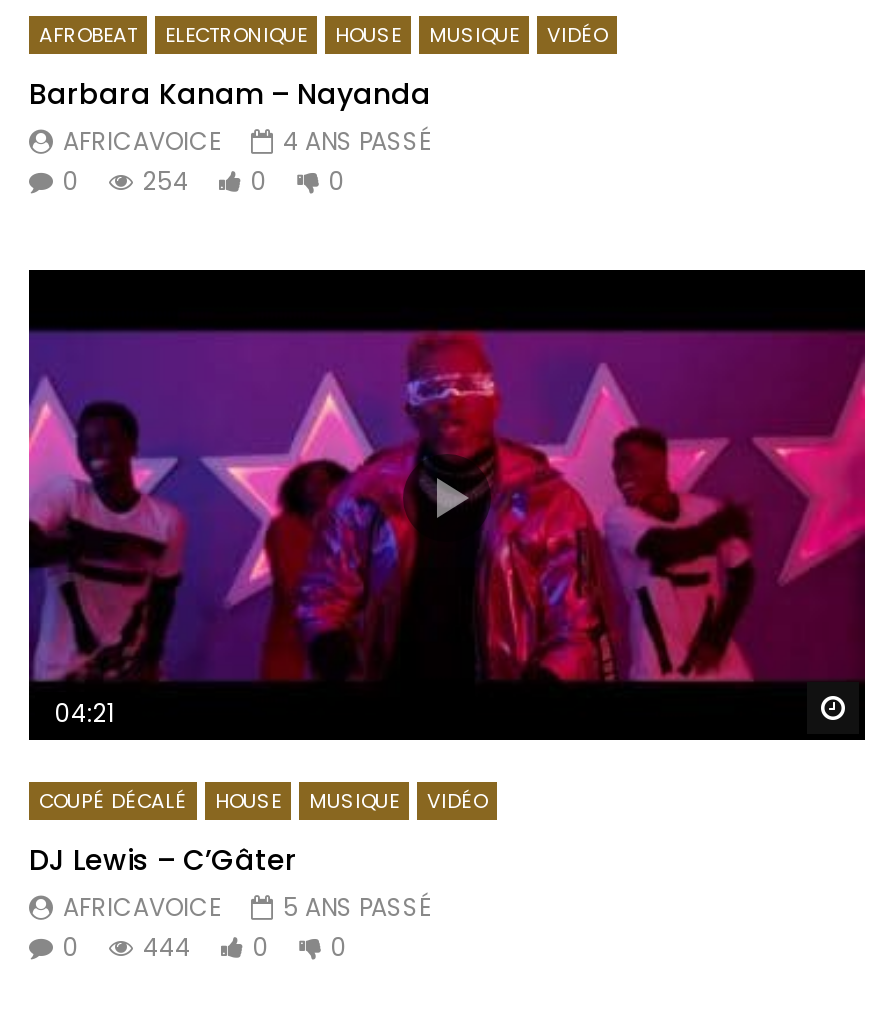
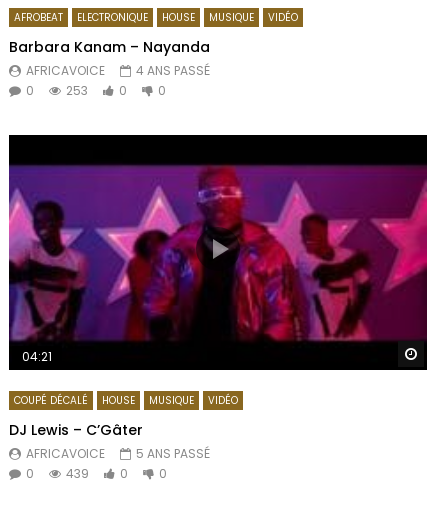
[63,163,345,197] 0 254 0 0 -> [26,82,166,99] 0 253 0 0
[63,930,347,964] 0 444 0 0 -> [26,465,167,482] 0 439 0 0

